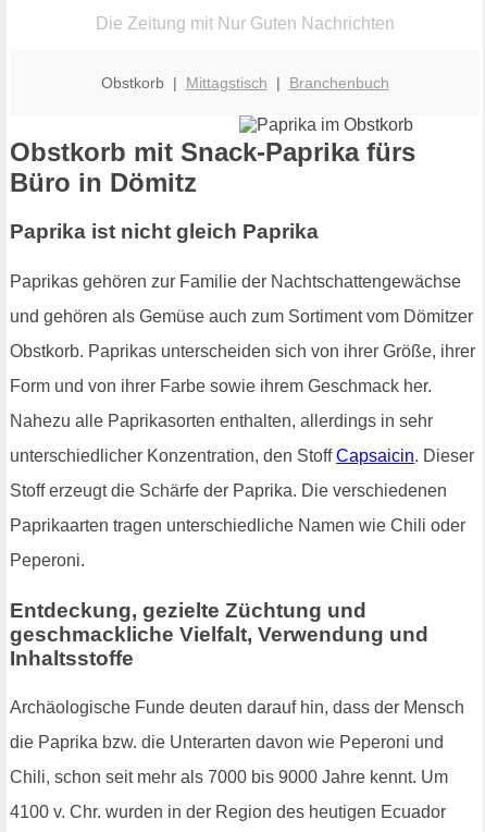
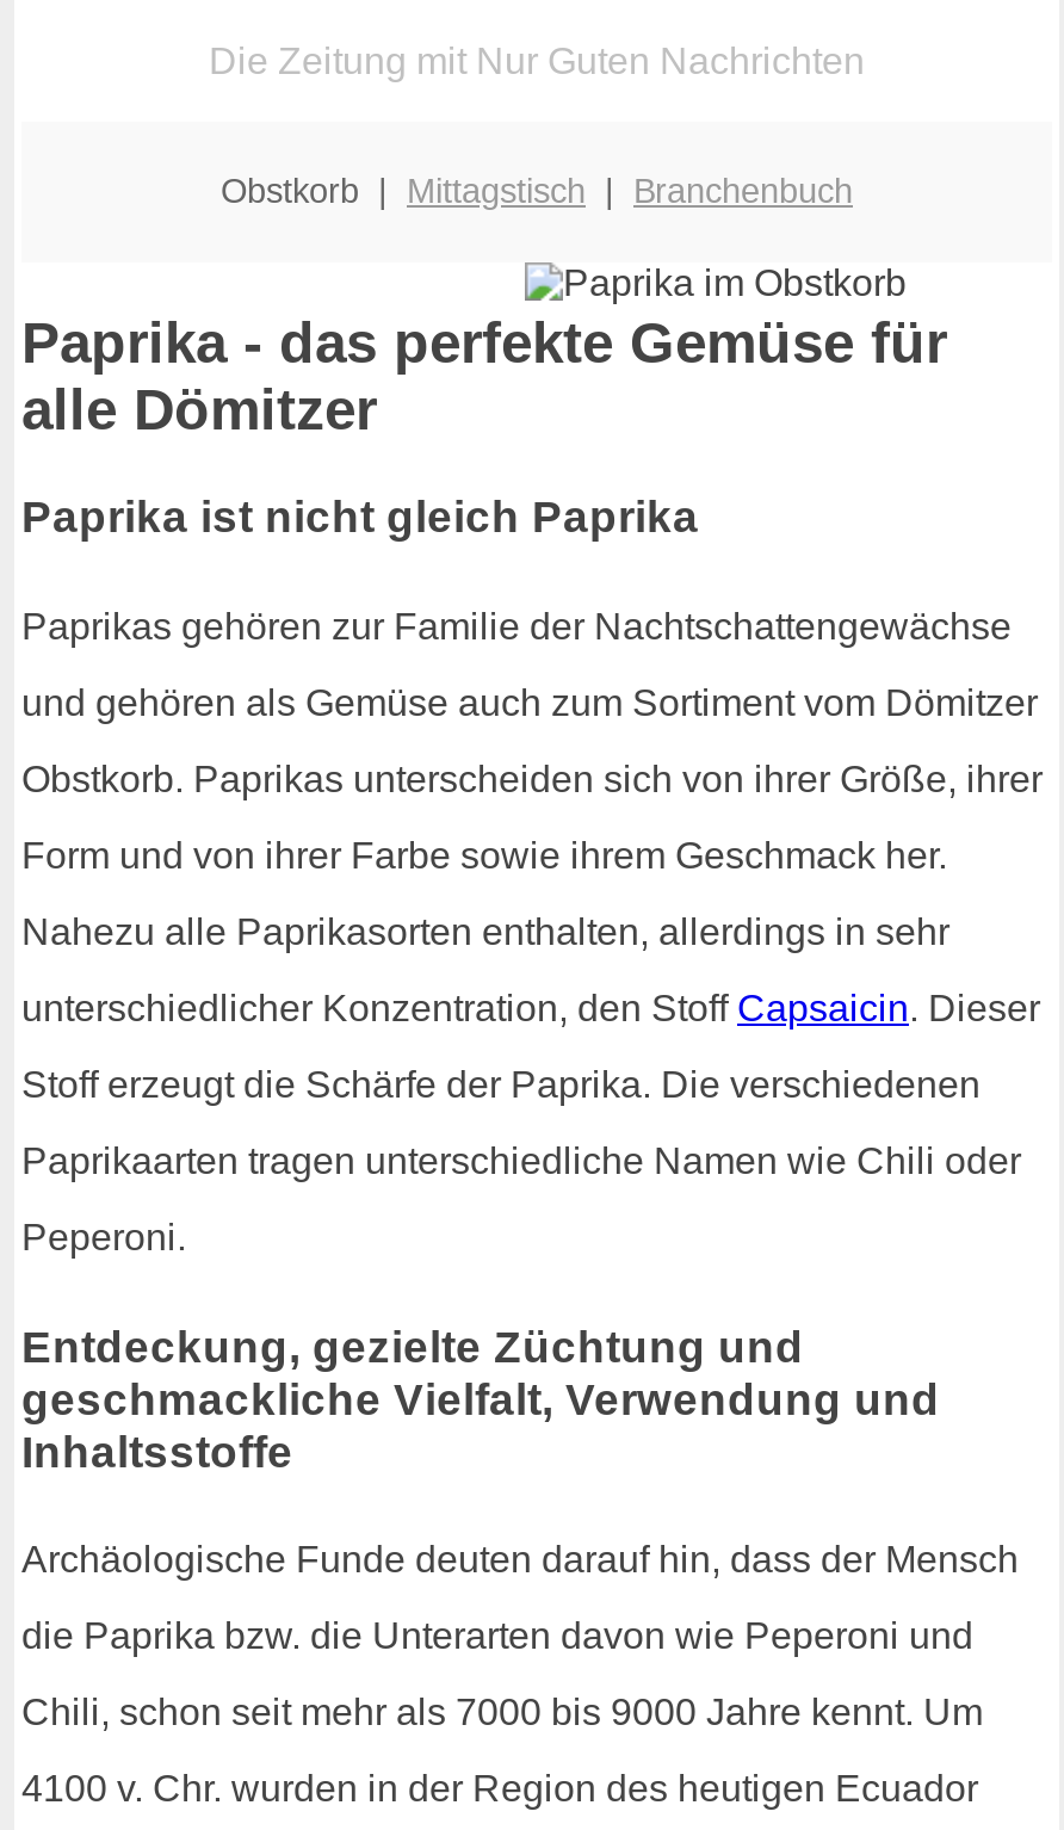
[10,138,415,197] Obstkorb mit Snack-Paprika fürs | Büro in Dömitz -> [21,311,947,442] Paprika - das perfekte Gemüse für | alle Dömitzer

